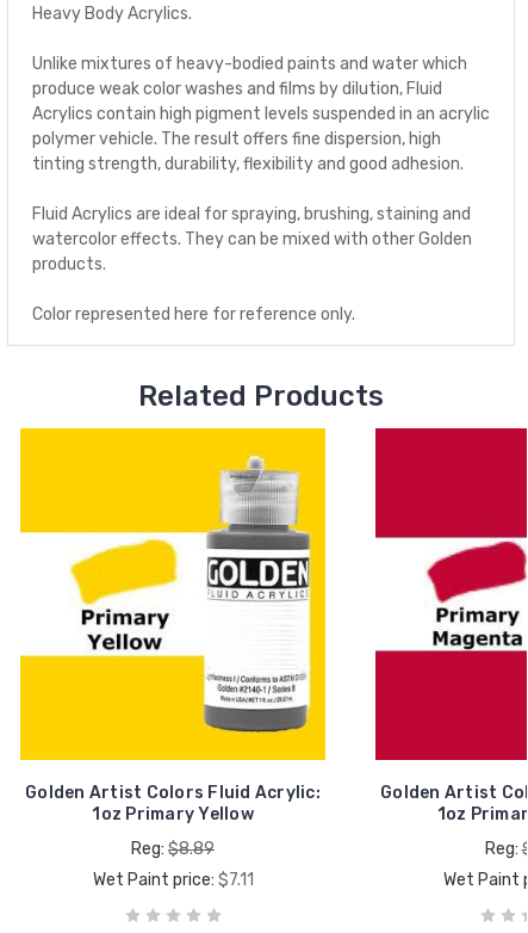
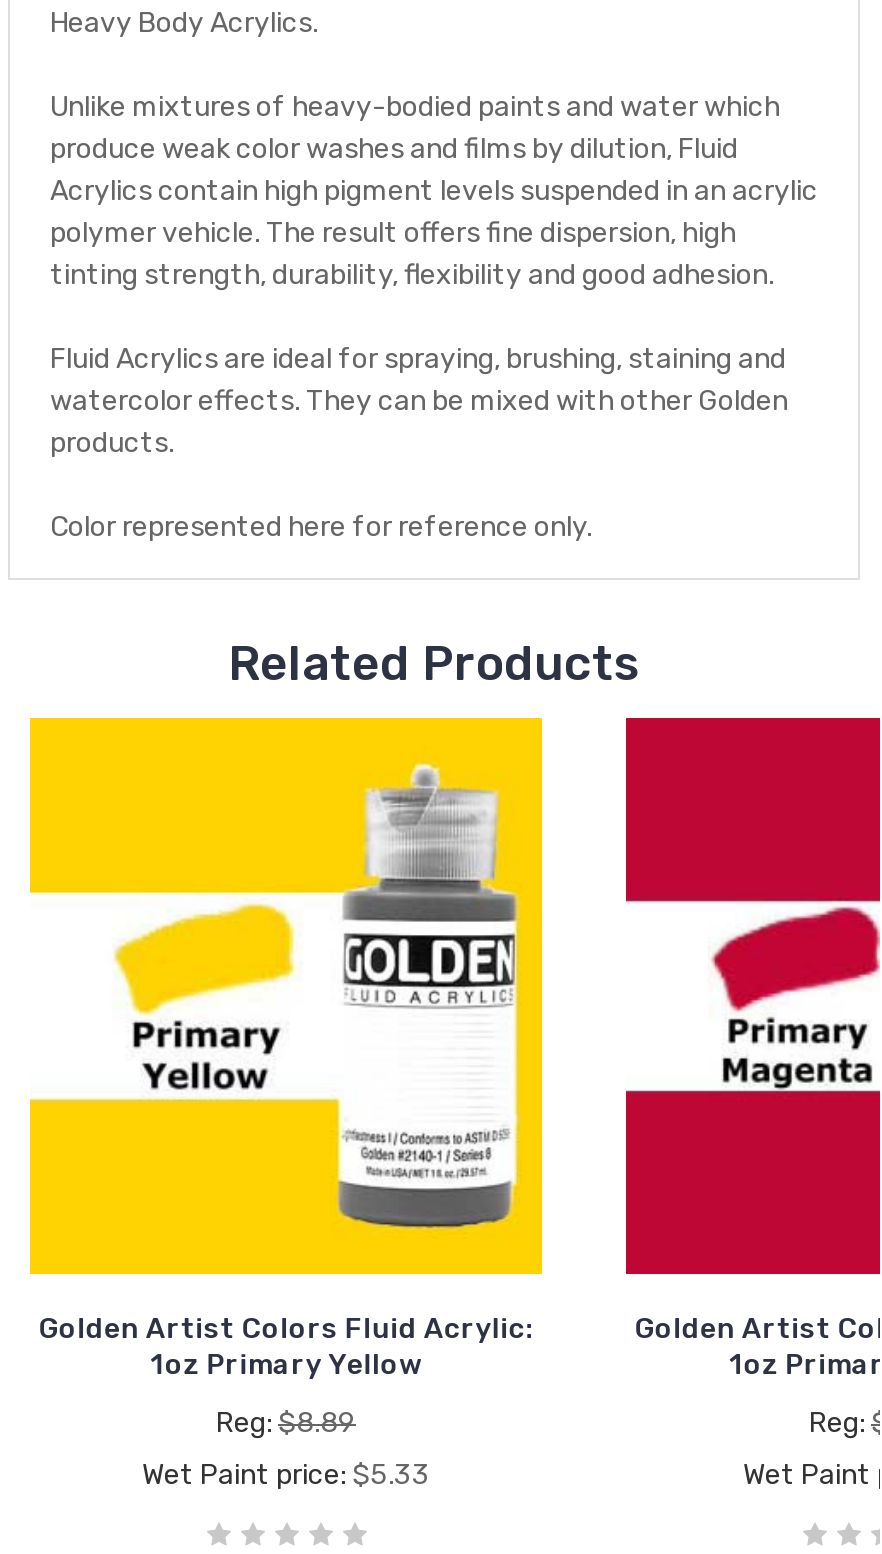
[92,870,253,890] Wet Paint price: $7.11 -> [142,1458,430,1492] Wet Paint price: $5.33

